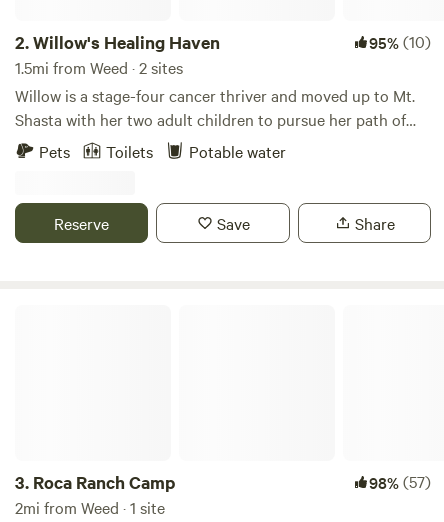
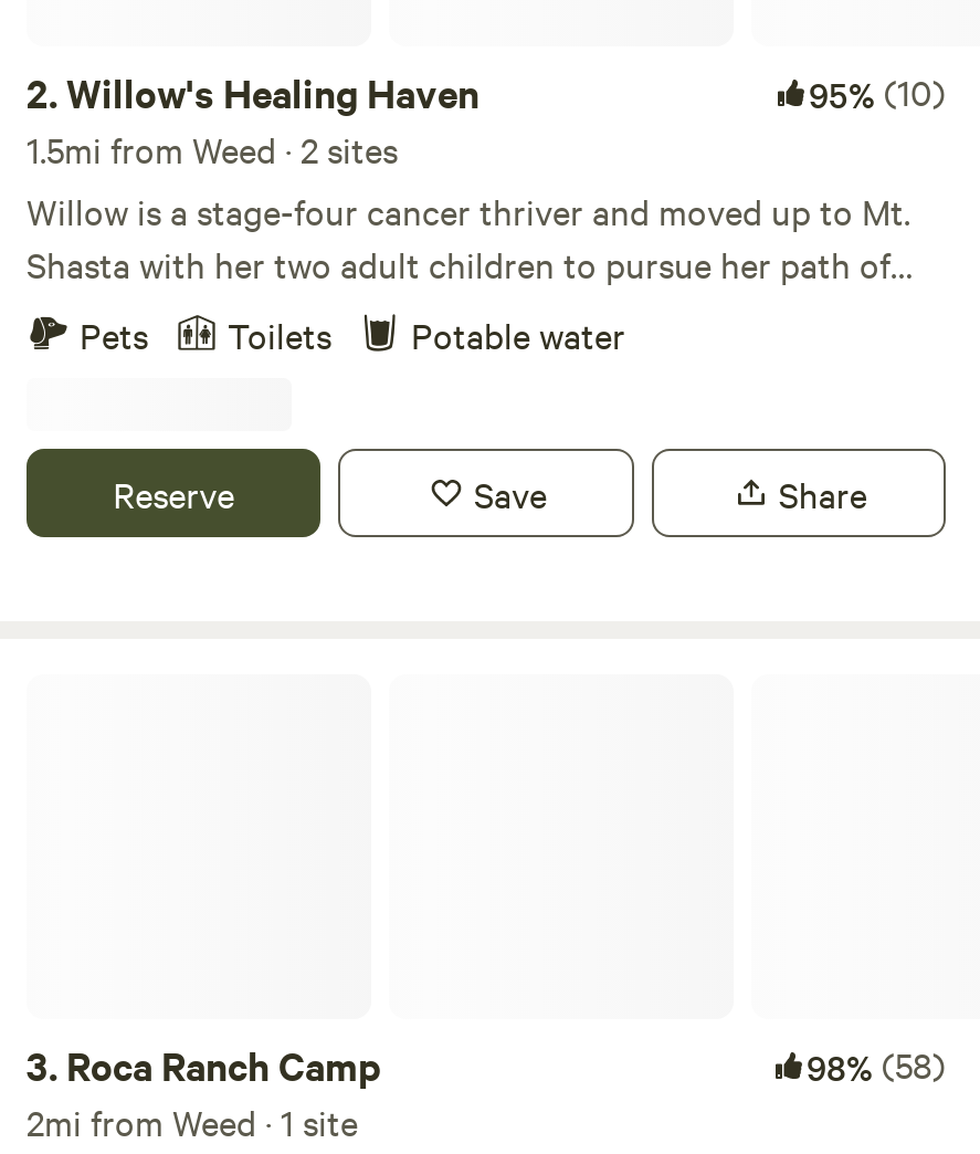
[369,470,431,493] 98% (57) -> [807,1039,946,1090] 98% (58)

